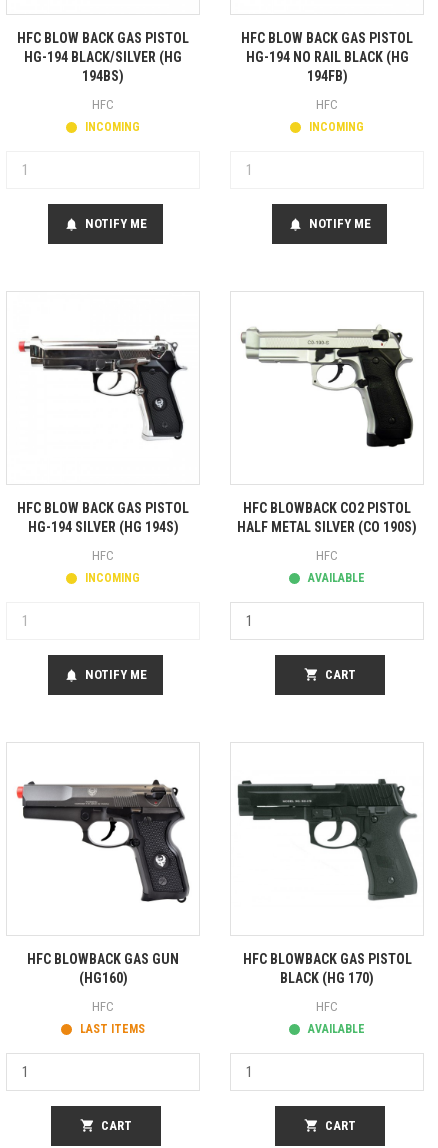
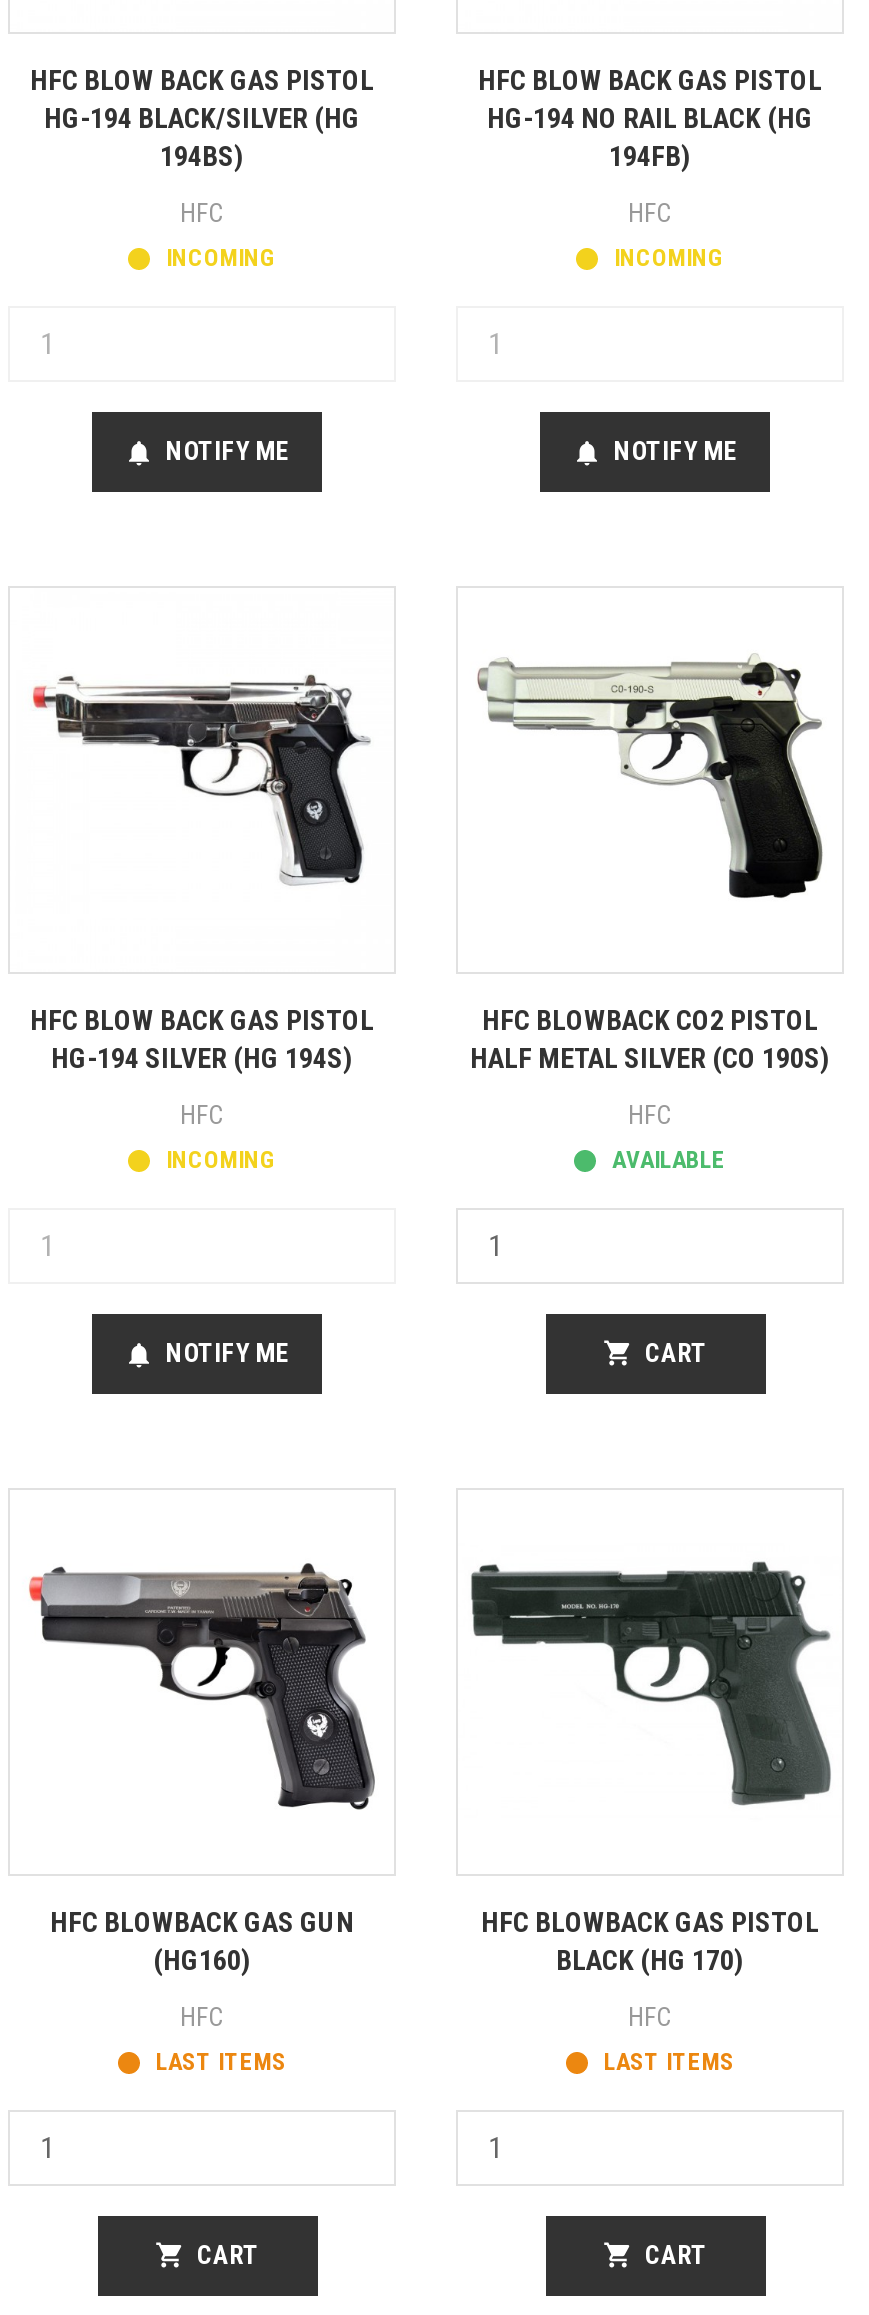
[305,1022,365,1036] AVAILABLE -> [598,2048,734,2076] LAST ITEMS

